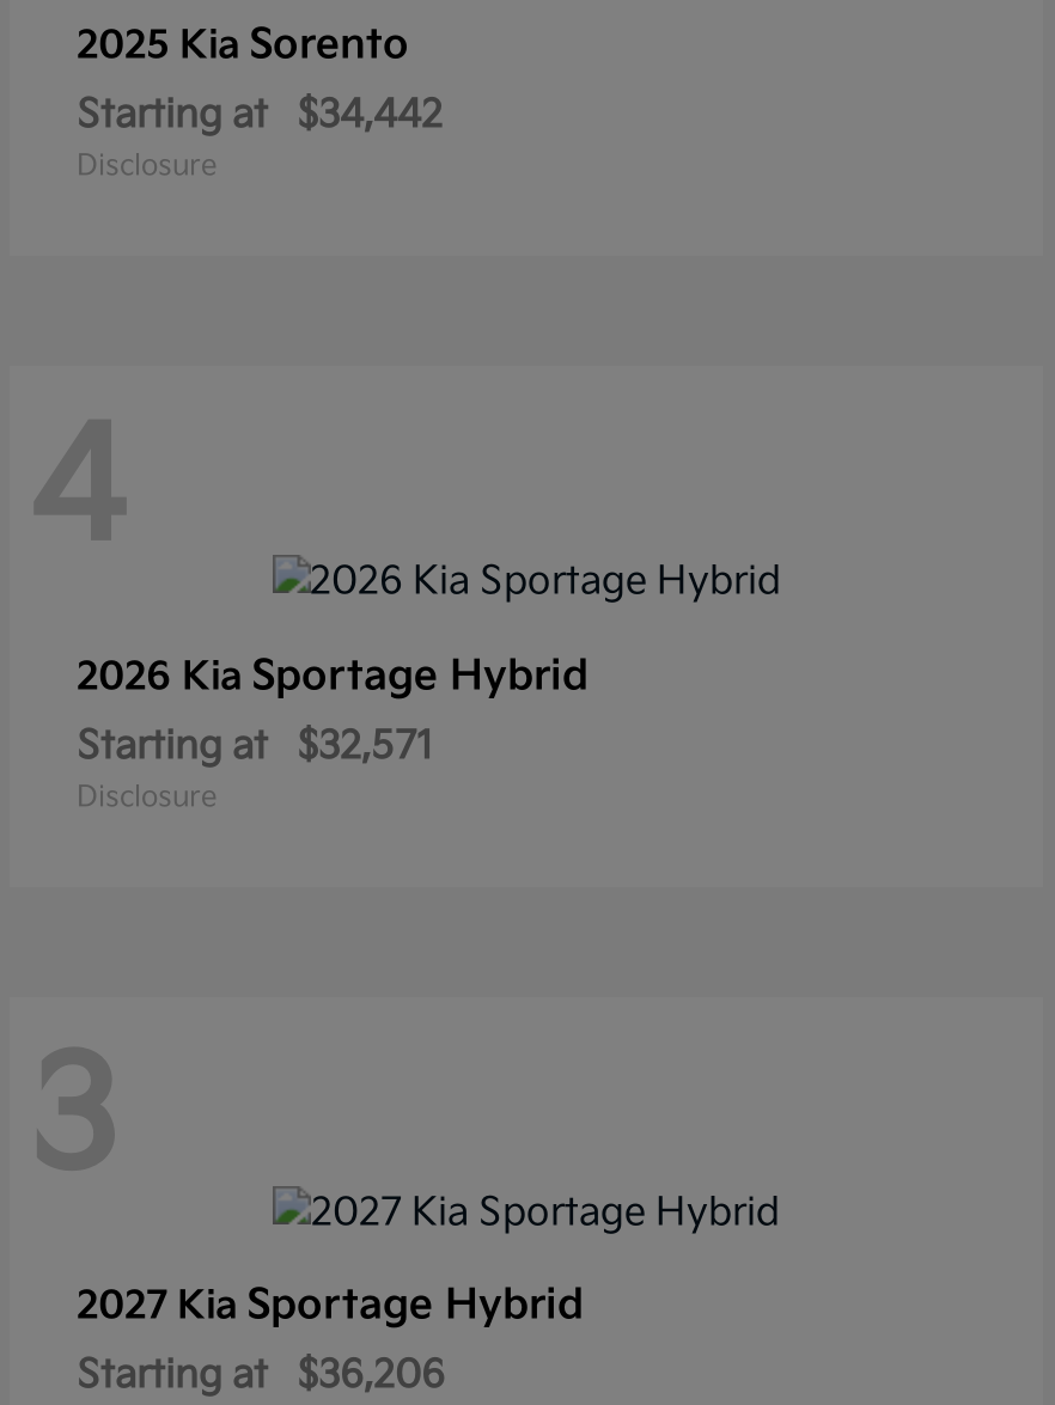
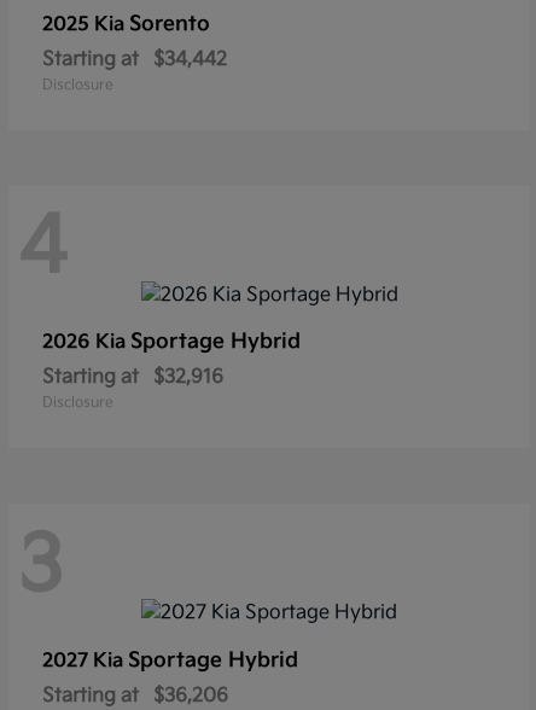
[77,724,433,769] Starting at $32,571 -> [42,366,223,389] Starting at $32,916

